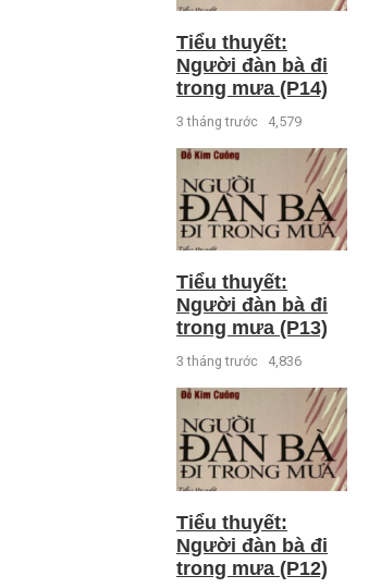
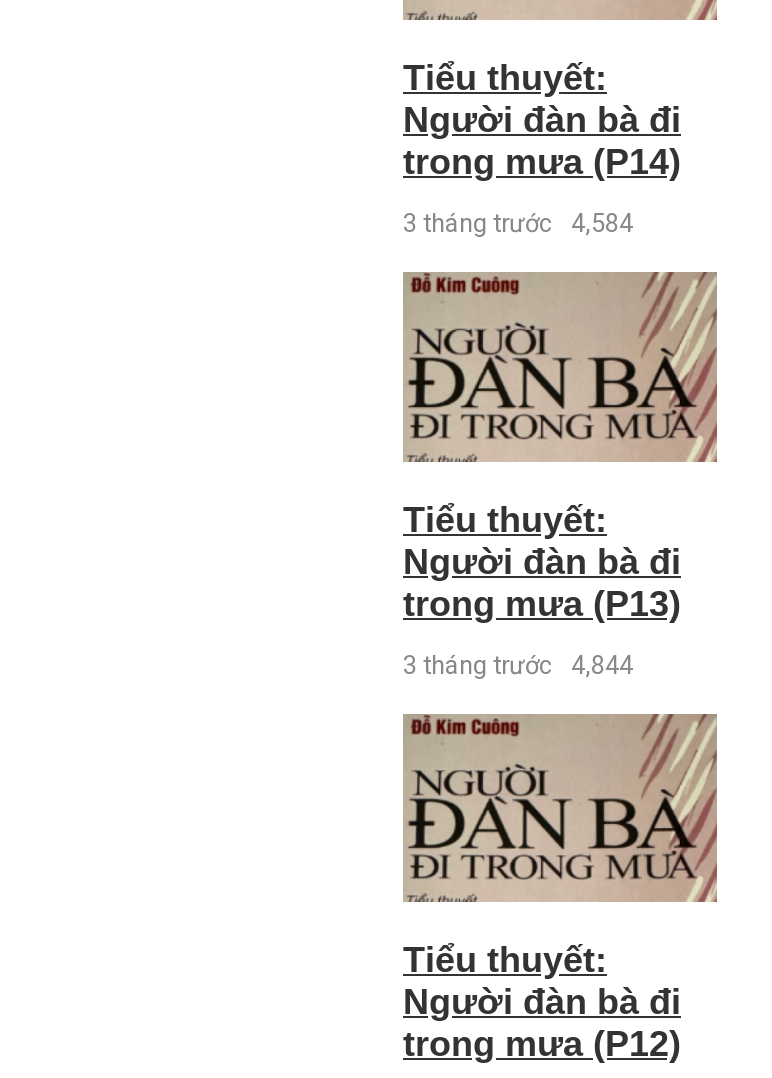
[176,113,302,129] 3 tháng trước 4,579 -> [403,208,633,238] 3 tháng trước 4,584
[176,353,302,370] 3 tháng trước 4,836 -> [403,649,633,679] 3 tháng trước 4,844

